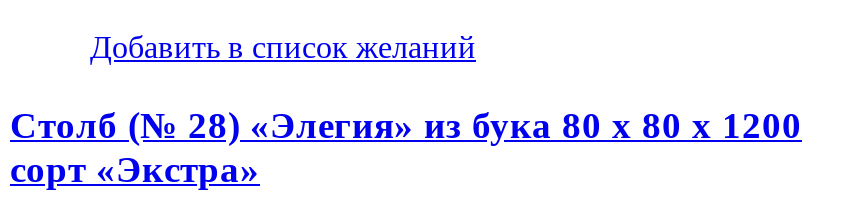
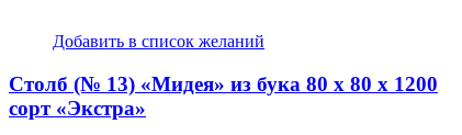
[10,103,802,145] Столб (№ 28) «Элегия» из бука 80 х 80 х 1200 -> [9,72,438,95] Столб (№ 13) «Мидея» из бука 80 х 80 х 1200

